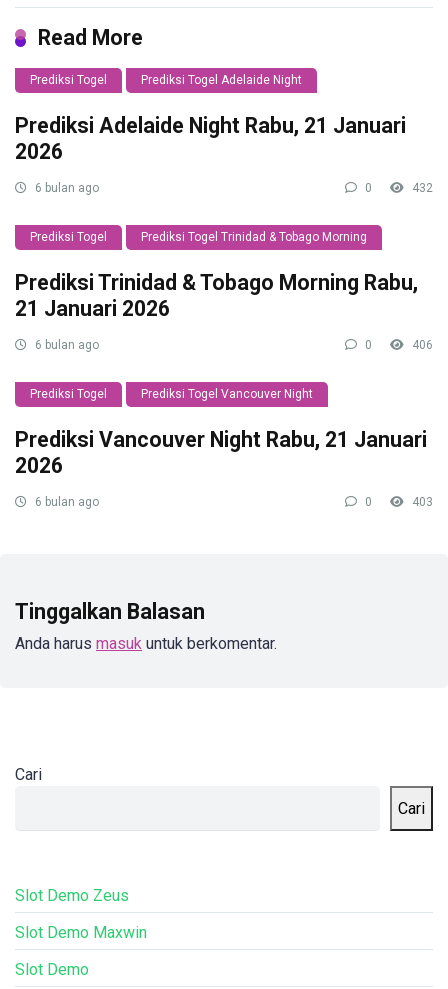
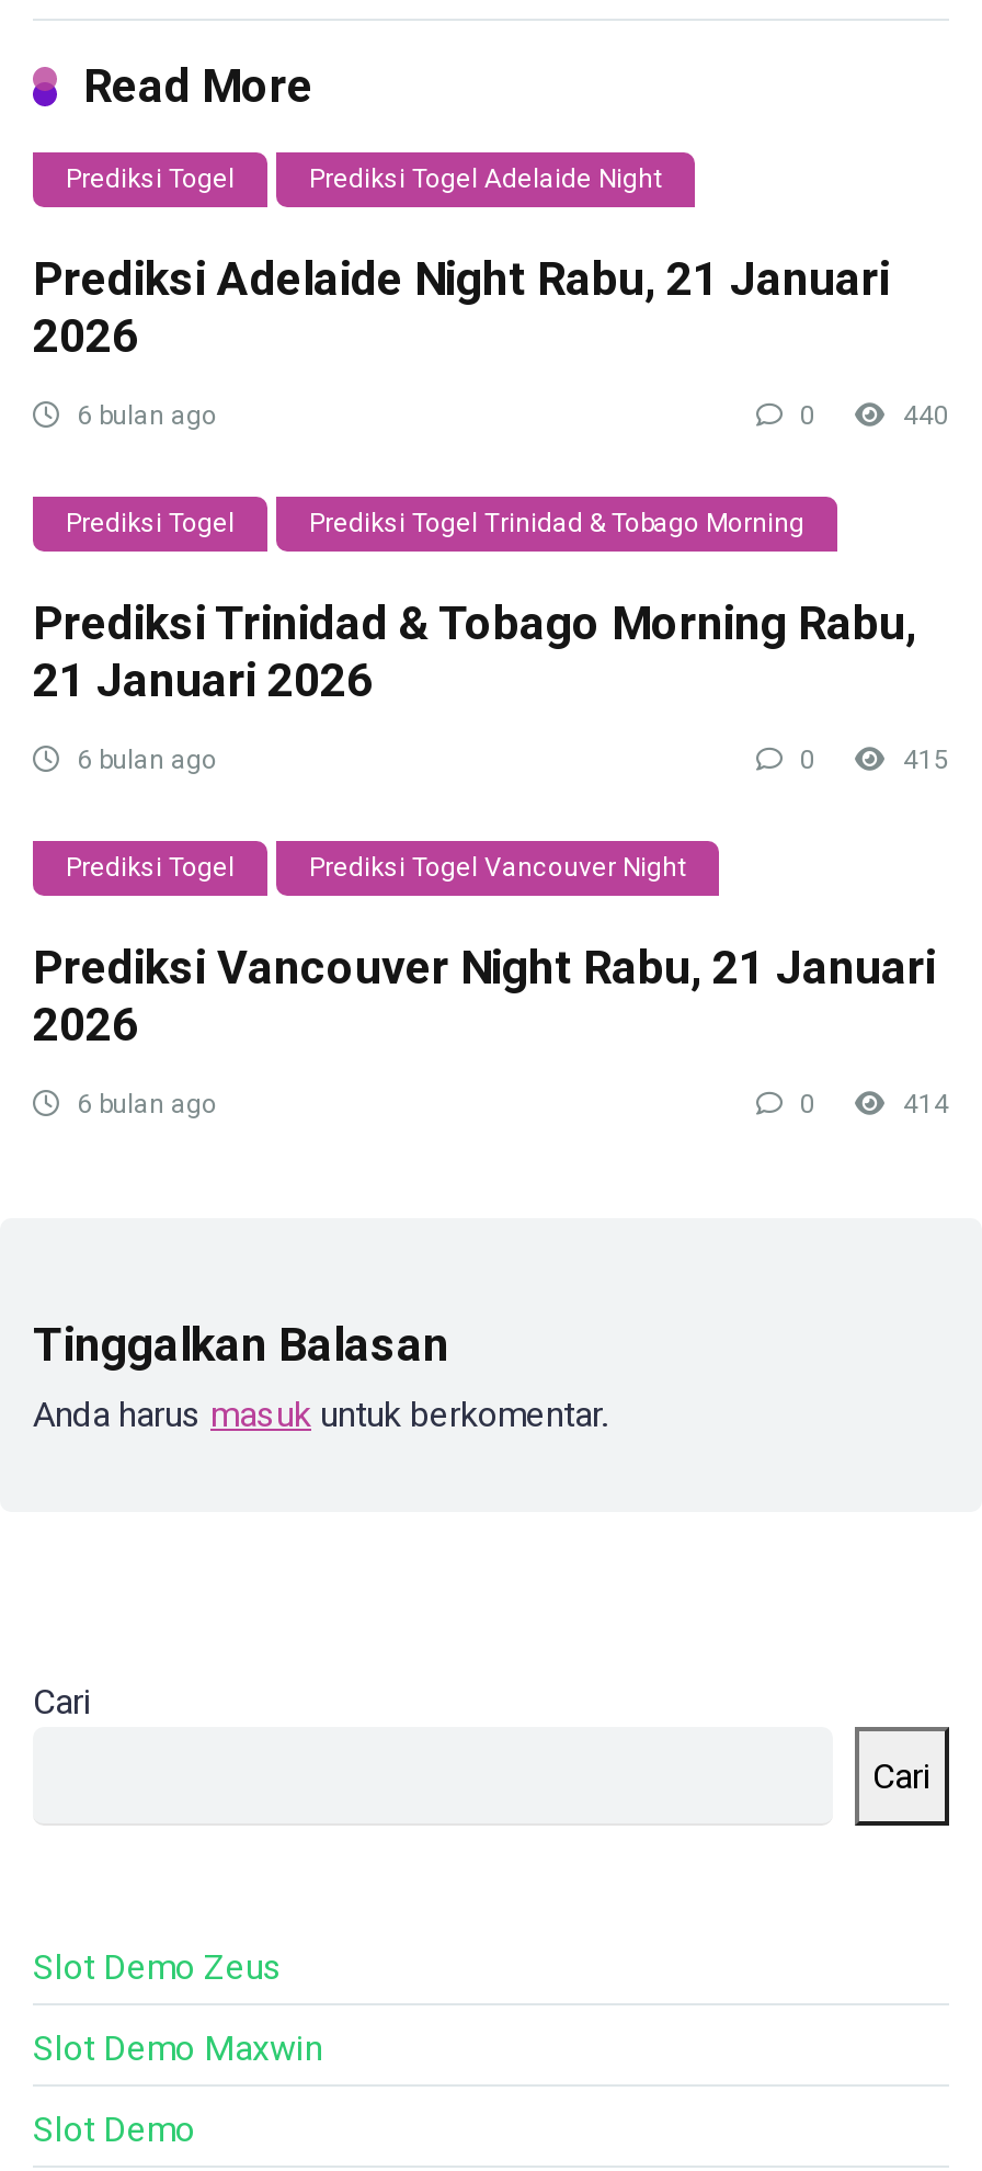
[409,181,433,195] 432 -> [897,400,949,431] 440
[409,338,433,352] 406 -> [897,744,949,775] 415
[409,495,433,509] 403 -> [897,1089,949,1119] 414

